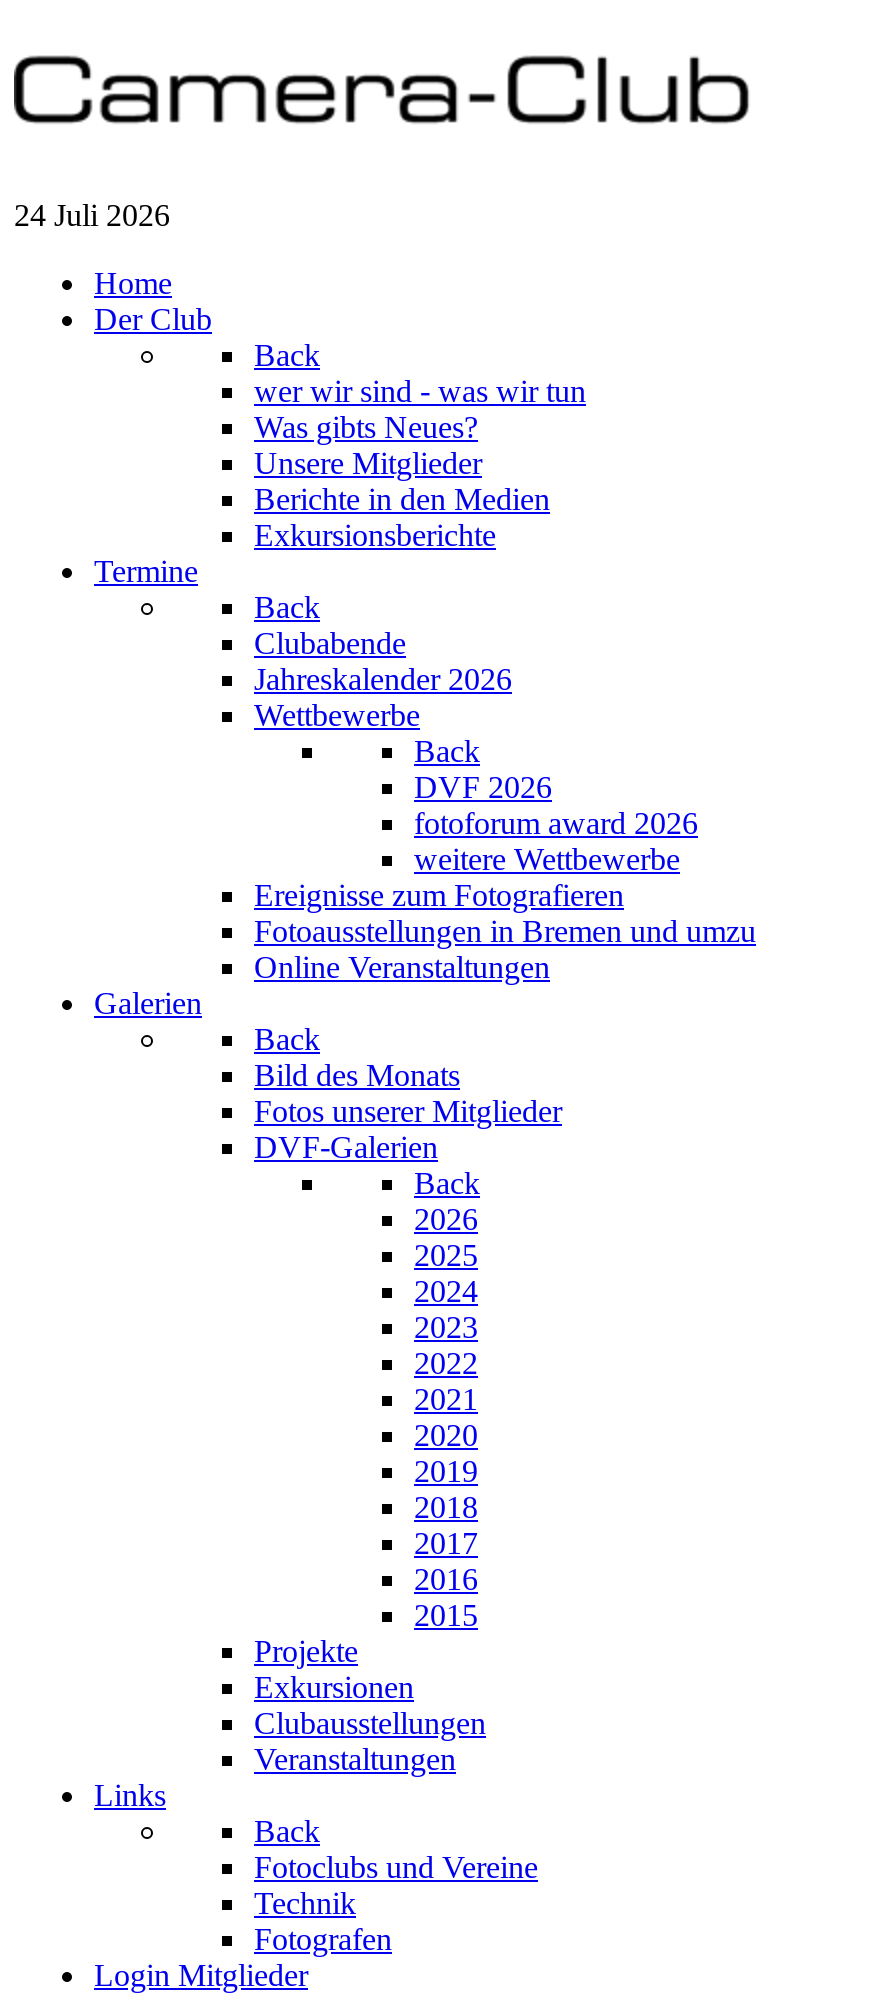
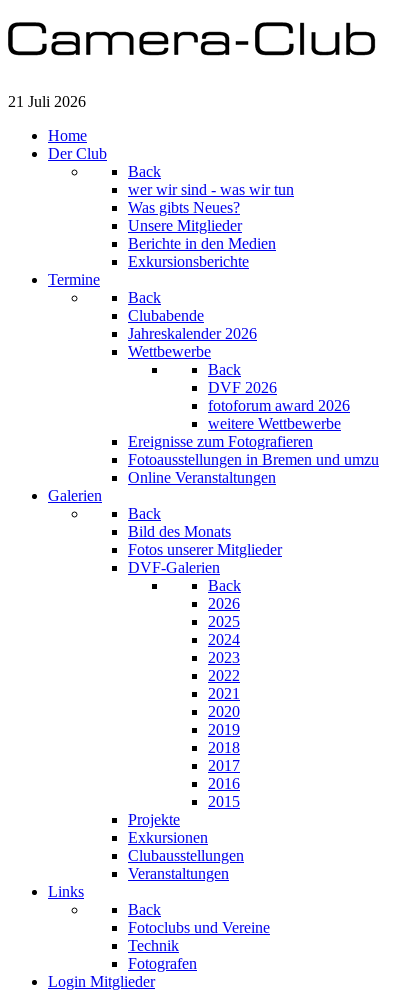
[14,198,170,232] 24 Juli 2026 -> [8,93,86,110] 21 Juli 2026

